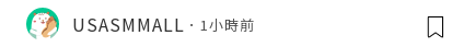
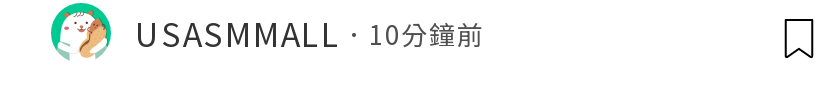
[72,11,255,37] USASMMALL 1小時前 -> [135,8,485,56] USASMMALL 10分鐘前

